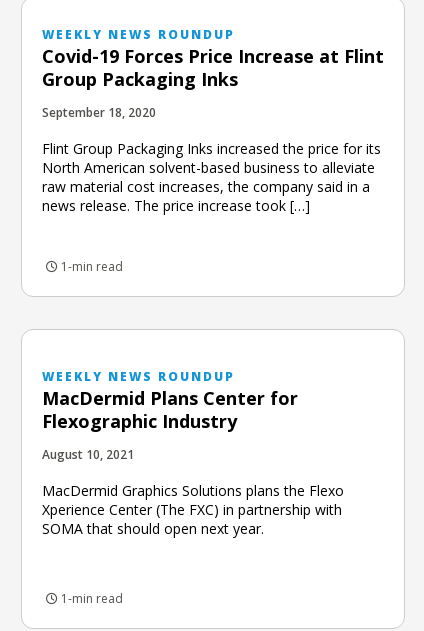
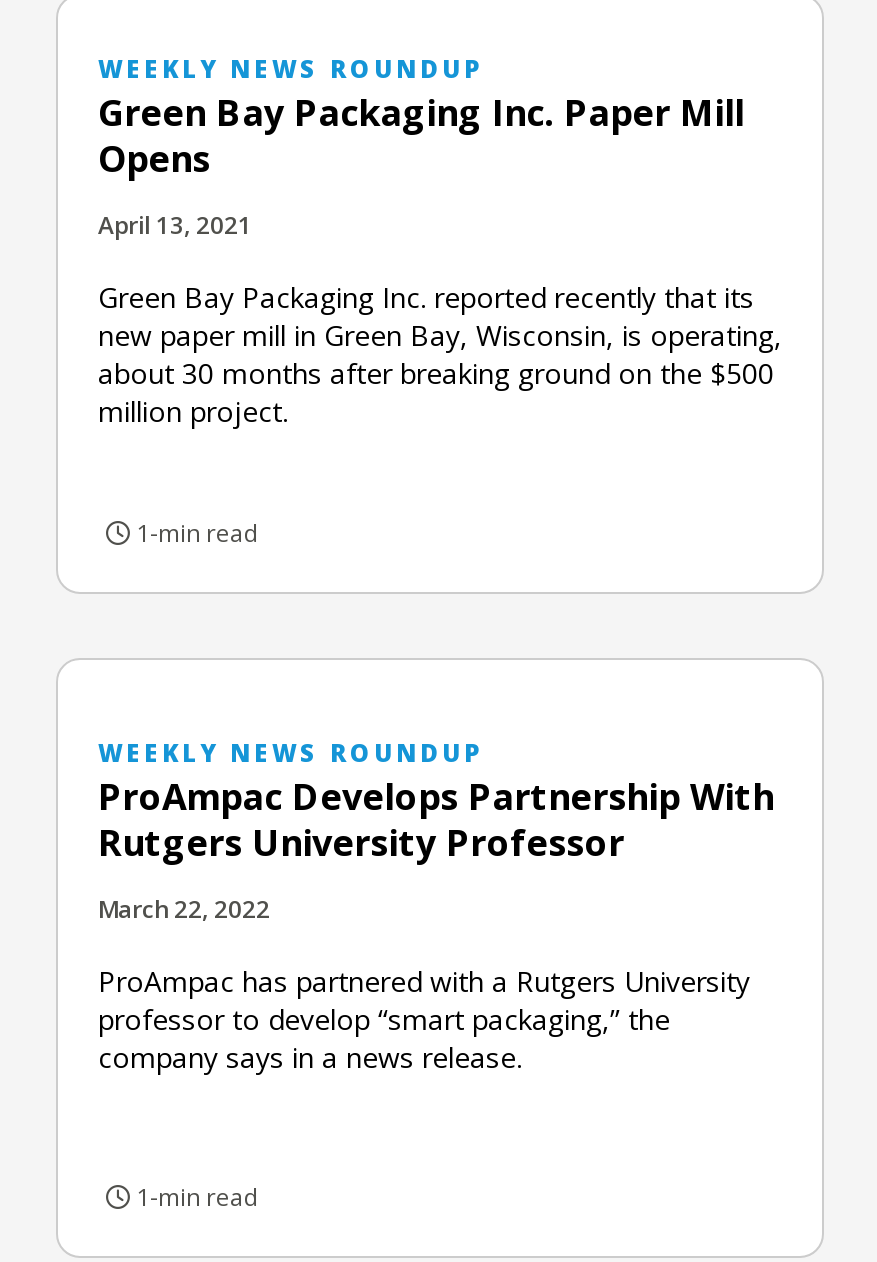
[42,44,384,91] Covid-19 Forces Price Increase at Flint | Group Packaging Inks -> [98,88,744,182] Green Bay Packaging Inc. Paper Mill | Opens
[42,104,156,121] September 18, 2020 -> [98,208,252,242] April 13, 2021
[42,139,381,215] Flint Group Packaging Inks increased the price for its | North American solvent-based business to alleviate | raw material cost increases, the company said in a | news release. The price increase took […] -> [98,278,782,430] Green Bay Packaging Inc. reported recently that its | new paper mill in Green Bay, Wisconsin, is operating, | about 30 months after breaking ground on the $500 | million project.
[42,385,298,432] MacDermid Plans Center for | Flexographic Industry -> [98,771,774,865] ProAmpac Develops Partnership With | Rutgers University Professor
[42,445,134,462] August 10, 2021 -> [98,891,270,925] March 22, 2022
[42,480,344,537] MacDermid Graphics Solutions plans the Flexo | Xperience Center (The FXC) in partnership with | SOMA that should open next year. -> [98,961,750,1075] ProAmpac has partnered with a Rutgers University | professor to develop “smart packaging,” the | company says in a news release.

